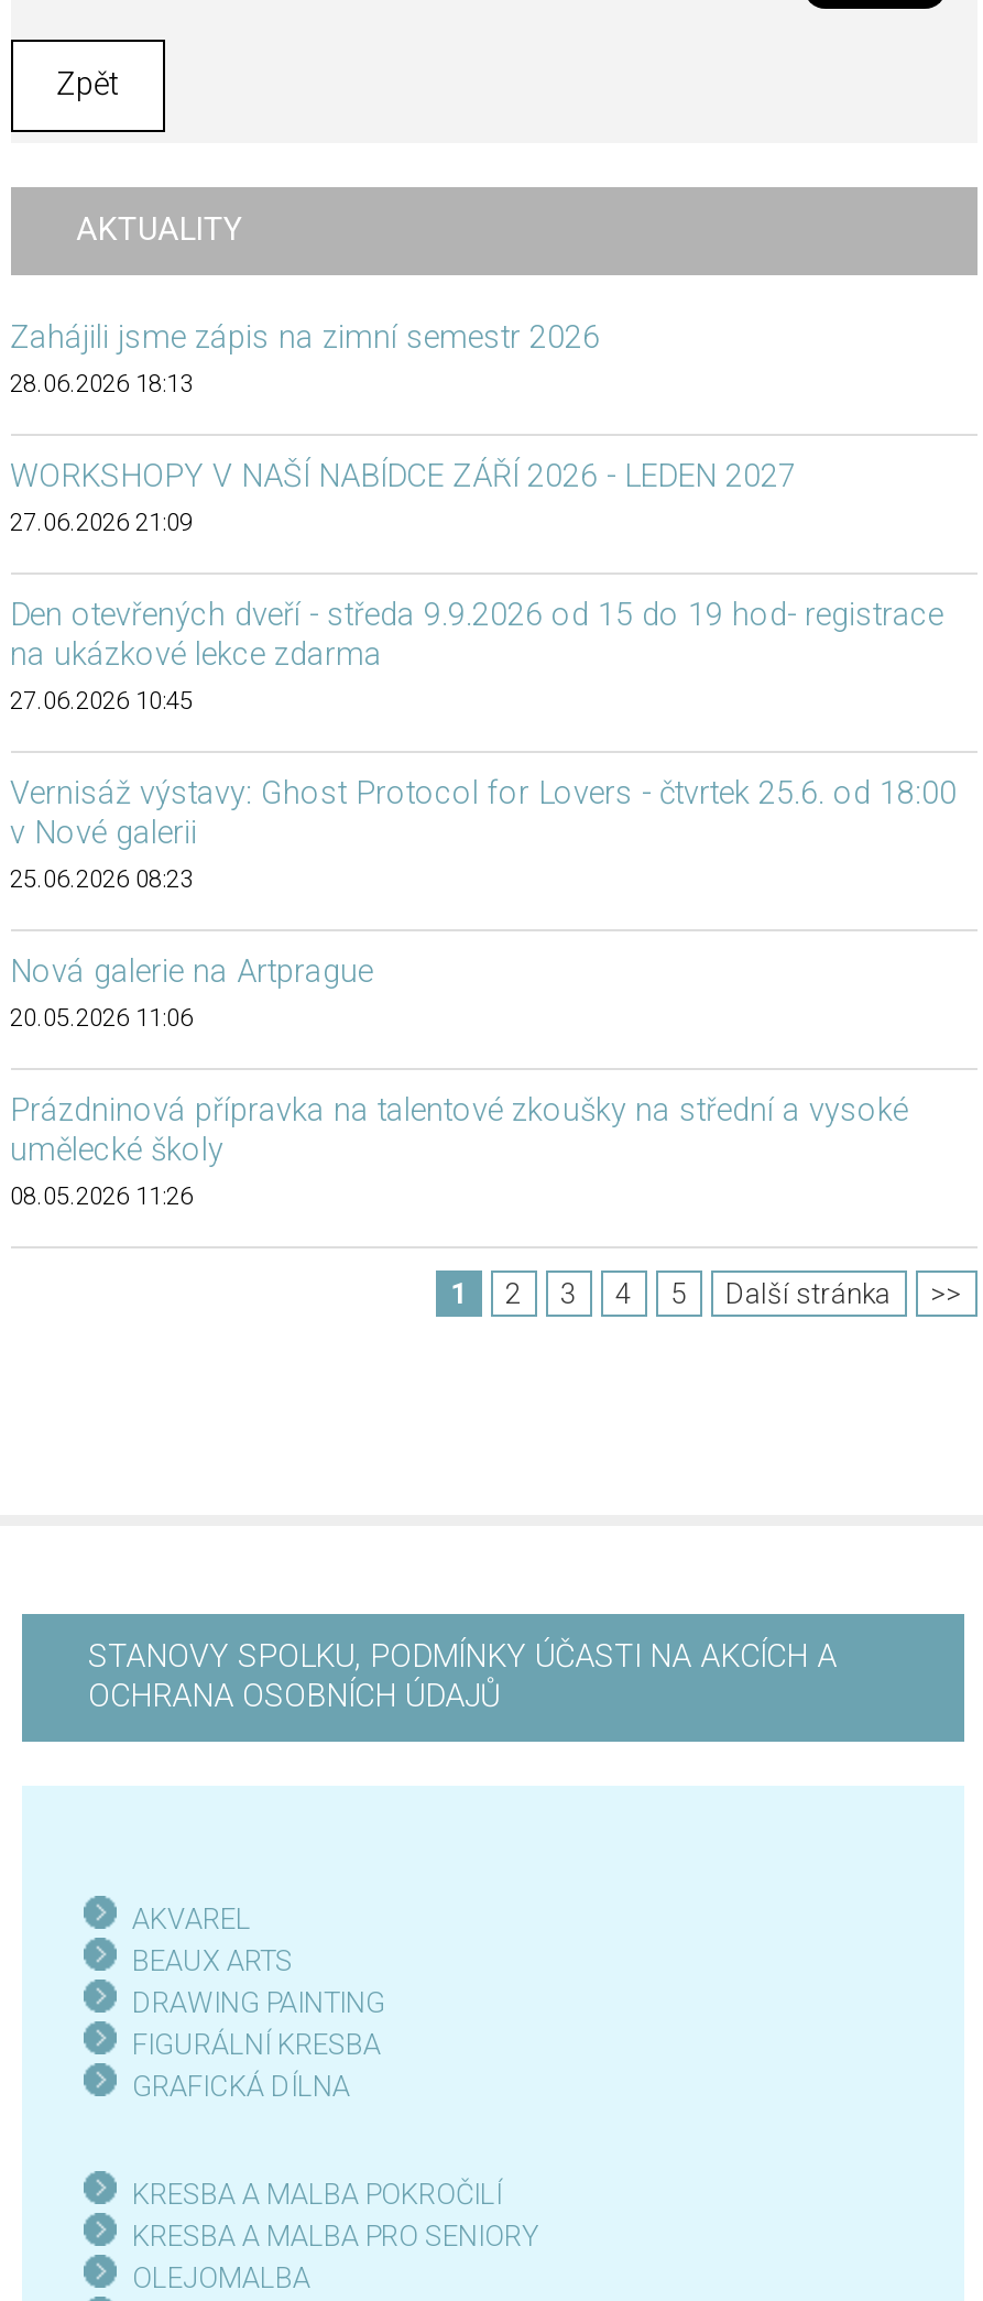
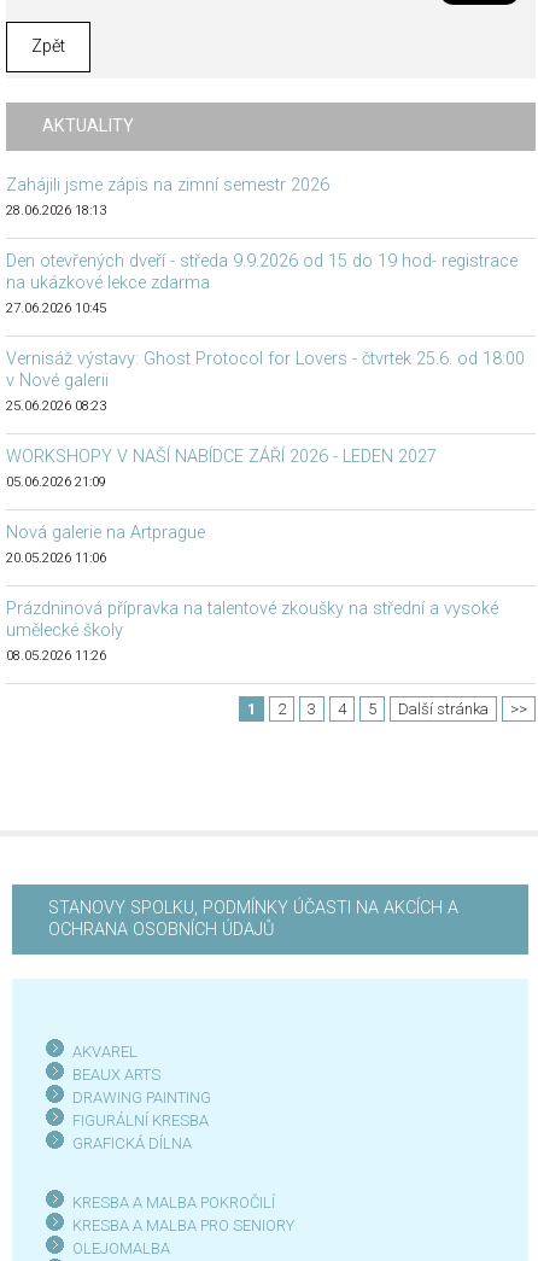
moved [10,458,796,495] -> [5,446,436,467]: WORKSHOPY V NAŠÍ NABÍDCE ZÁŘÍ 2026 - LEDEN 2027
[10,509,193,537] 27.06.2026 21:09 -> none
moved [10,597,957,894] -> [5,251,524,414]: Den otevřených dveří - středa 9.9.2026 od 15 do 19 hod- registrace | na ukázkové lekce zdarma | 27.06.2026 10:45 | Vernisáž výstavy: Ghost Protocol for Lovers - čtvrtek 25.6. od 18:00 | v Nové galerii | 25.06.2026 08:23
none -> [5,474,106,490] 05.06.2026 21:09

